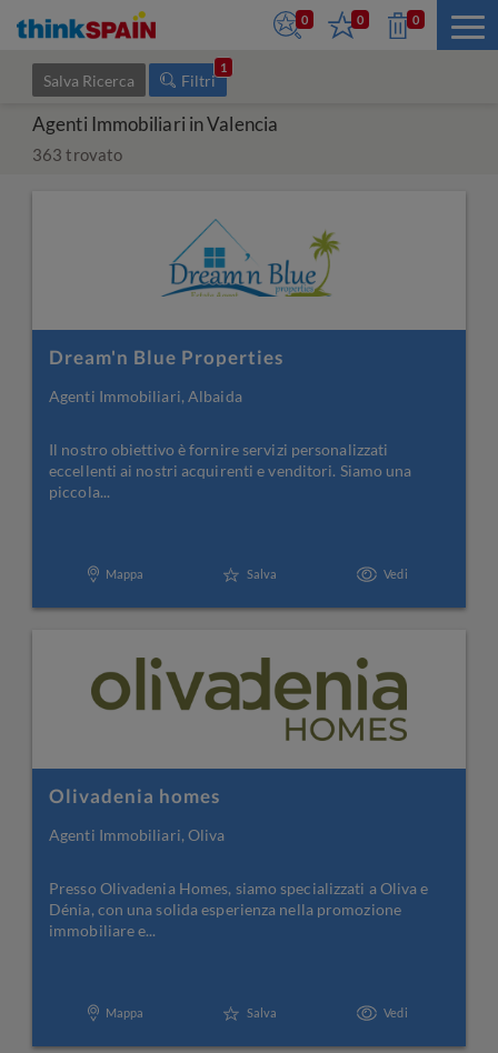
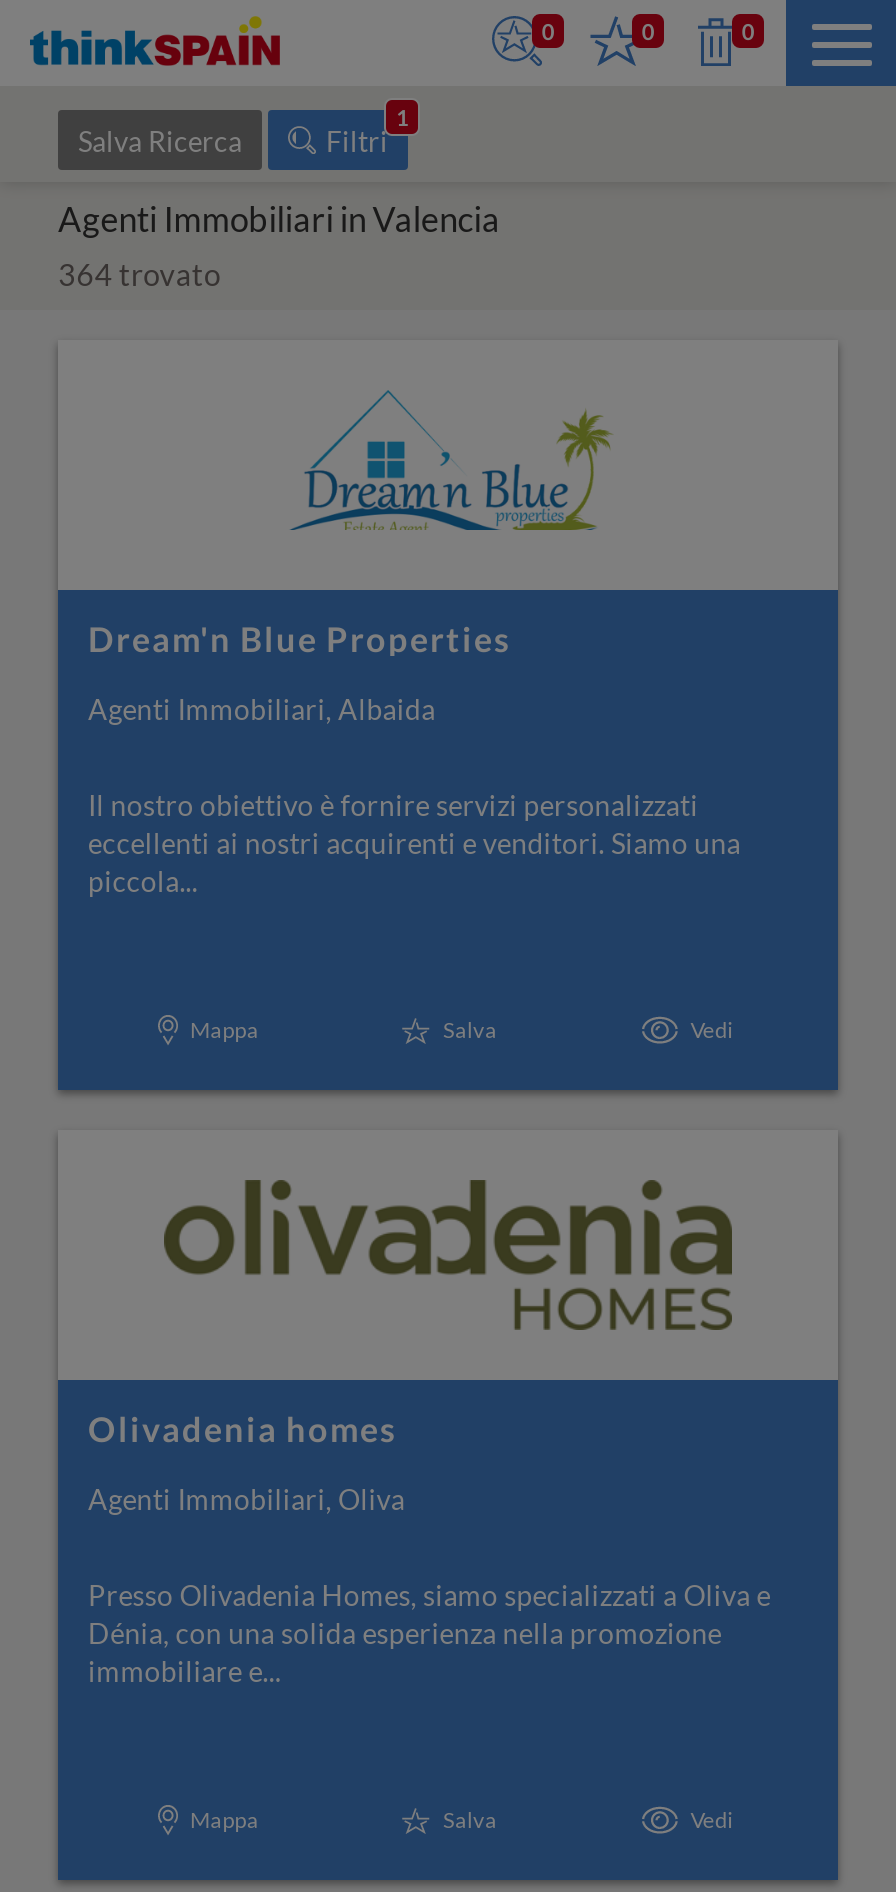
[32,144,122,164] 363 trovato -> [58,256,220,292] 364 trovato

